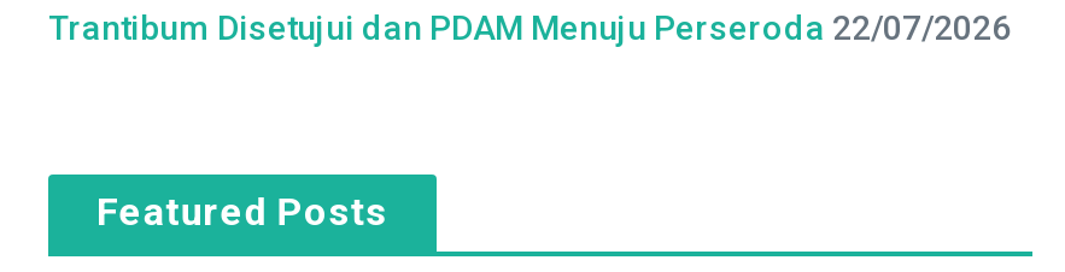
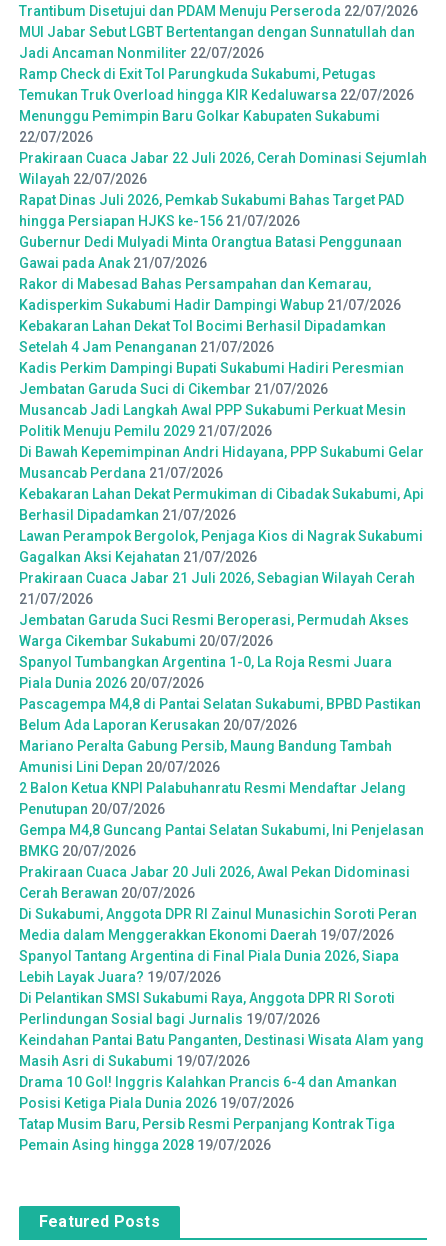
none -> [19,24,427,1153] MUI Jabar Sebut LGBT Bertentangan dengan Sunnatullah dan | Jadi Ancaman Nonmiliter 22/07/2026 | Ramp Check di Exit Tol Parungkuda Sukabumi, Petugas | Temukan Truk Overload hingga KIR Kedaluwarsa 22/07/2026 | Menunggu Pemimpin Baru Golkar Kabupaten Sukabumi | 22/07/2026 | Prakiraan Cuaca Jabar 22 Juli 2026, Cerah Dominasi Sejumlah | Wilayah 22/07/2026 | Rapat Dinas Juli 2026, Pemkab Sukabumi Bahas Target PAD | hingga Persiapan HJKS ke-156 21/07/2026 | Gubernur Dedi Mulyadi Minta Orangtua Batasi Penggunaan | Gawai pada Anak 21/07/2026 | Rakor di Mabesad Bahas Persampahan dan Kemarau, | Kadisperkim Sukabumi Hadir Dampingi Wabup 21/07/2026 | Kebakaran Lahan Dekat Tol Bocimi Berhasil Dipadamkan | Setelah 4 Jam Penanganan 21/07/2026 | Kadis Perkim Dampingi Bupati Sukabumi Hadiri Peresmian | Jembatan Garuda Suci di Cikembar 21/07/2026 | Musancab Jadi Langkah Awal PPP Sukabumi Perkuat Mesin | Politik Menuju Pemilu 2029 21/07/2026 | Di Bawah Kepemimpinan Andri Hidayana, PPP Sukabumi Gelar | Musancab Perdana 21/07/2026 | Kebakaran Lahan Dekat Permukiman di Cibadak Sukabumi, Api | Berhasil Dipadamkan 21/07/2026 | Lawan Perampok Bergolok, Penjaga Kios di Nagrak Sukabumi | Gagalkan Aksi Kejahatan 21/07/2026 | Prakiraan Cuaca Jabar 21 Juli 2026, Sebagian Wilayah Cerah | 21/07/2026 | Jembatan Garuda Suci Resmi Beroperasi, Permudah Akses | Warga Cikembar Sukabumi 20/07/2026 | Spanyol Tumbangkan Argentina 1-0, La Roja Resmi Juara | Piala Dunia 2026 20/07/2026 | Pascagempa M4,8 di Pantai Selatan Sukabumi, BPBD Pastikan | Belum Ada Laporan Kerusakan 20/07/2026 | Mariano Peralta Gabung Persib, Maung Bandung Tambah | Amunisi Lini Depan 20/07/2026 | 2 Balon Ketua KNPI Palabuhanratu Resmi Mendaftar Jelang | Penutupan 20/07/2026 | Gempa M4,8 Guncang Pantai Selatan Sukabumi, Ini Penjelasan | BMKG 20/07/2026 | Prakiraan Cuaca Jabar 20 Juli 2026, Awal Pekan Didominasi | Cerah Berawan 20/07/2026 | Di Sukabumi, Anggota DPR RI Zainul Munasichin Soroti Peran | Media dalam Menggerakkan Ekonomi Daerah 19/07/2026 | Spanyol Tantang Argentina di Final Piala Dunia 2026, Siapa | Lebih Layak Juara? 19/07/2026 | Di Pelantikan SMSI Sukabumi Raya, Anggota DPR RI Soroti | Perlindungan Sosial bagi Jurnalis 19/07/2026 | Keindahan Pantai Batu Panganten, Destinasi Wisata Alam yang | Masih Asri di Sukabumi 19/07/2026 | Drama 10 Gol! Inggris Kalahkan Prancis 6-4 dan Amankan | Posisi Ketiga Piala Dunia 2026 19/07/2026 | Tatap Musim Baru, Persib Resmi Perpanjang Kontrak Tiga | Pemain Asing hingga 2028 19/07/2026

